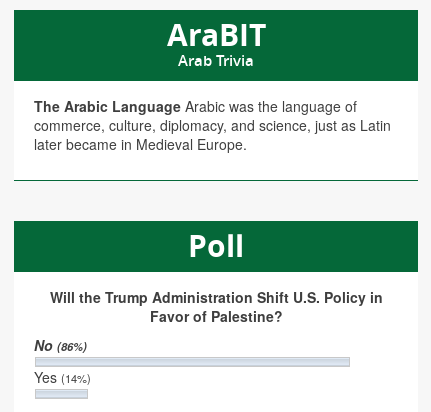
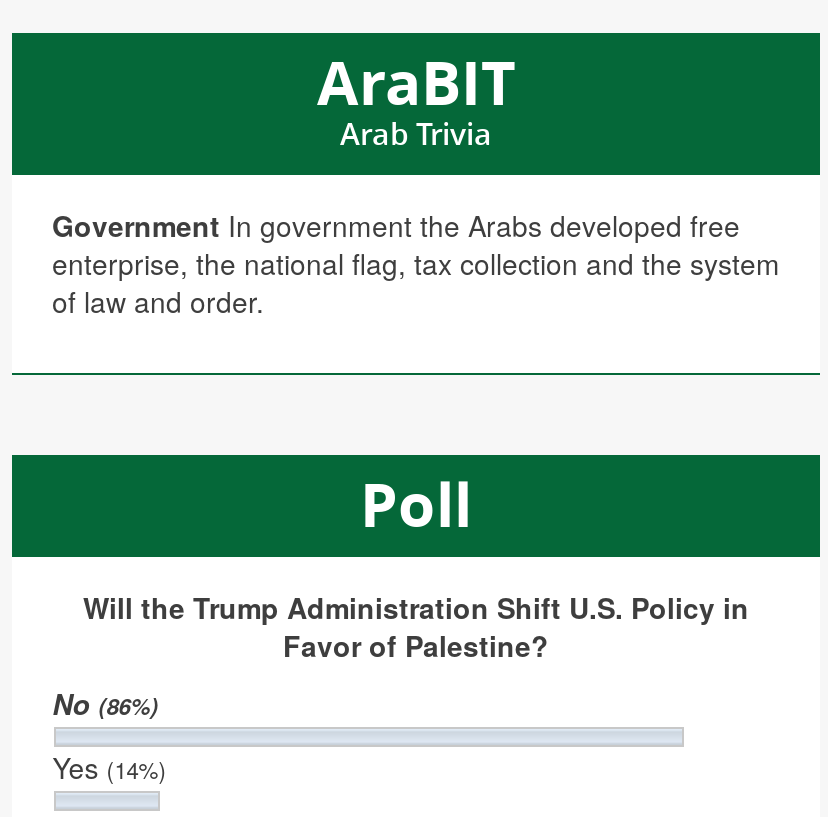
[34,96,391,154] The Arabic Language Arabic was the language of | commerce, culture, diplomacy, and science, just as Latin | later became in Medieval Europe. -> [52,205,780,321] Government In government the Arabs developed free | enterprise, the national flag, tax collection and the system | of law and order.

